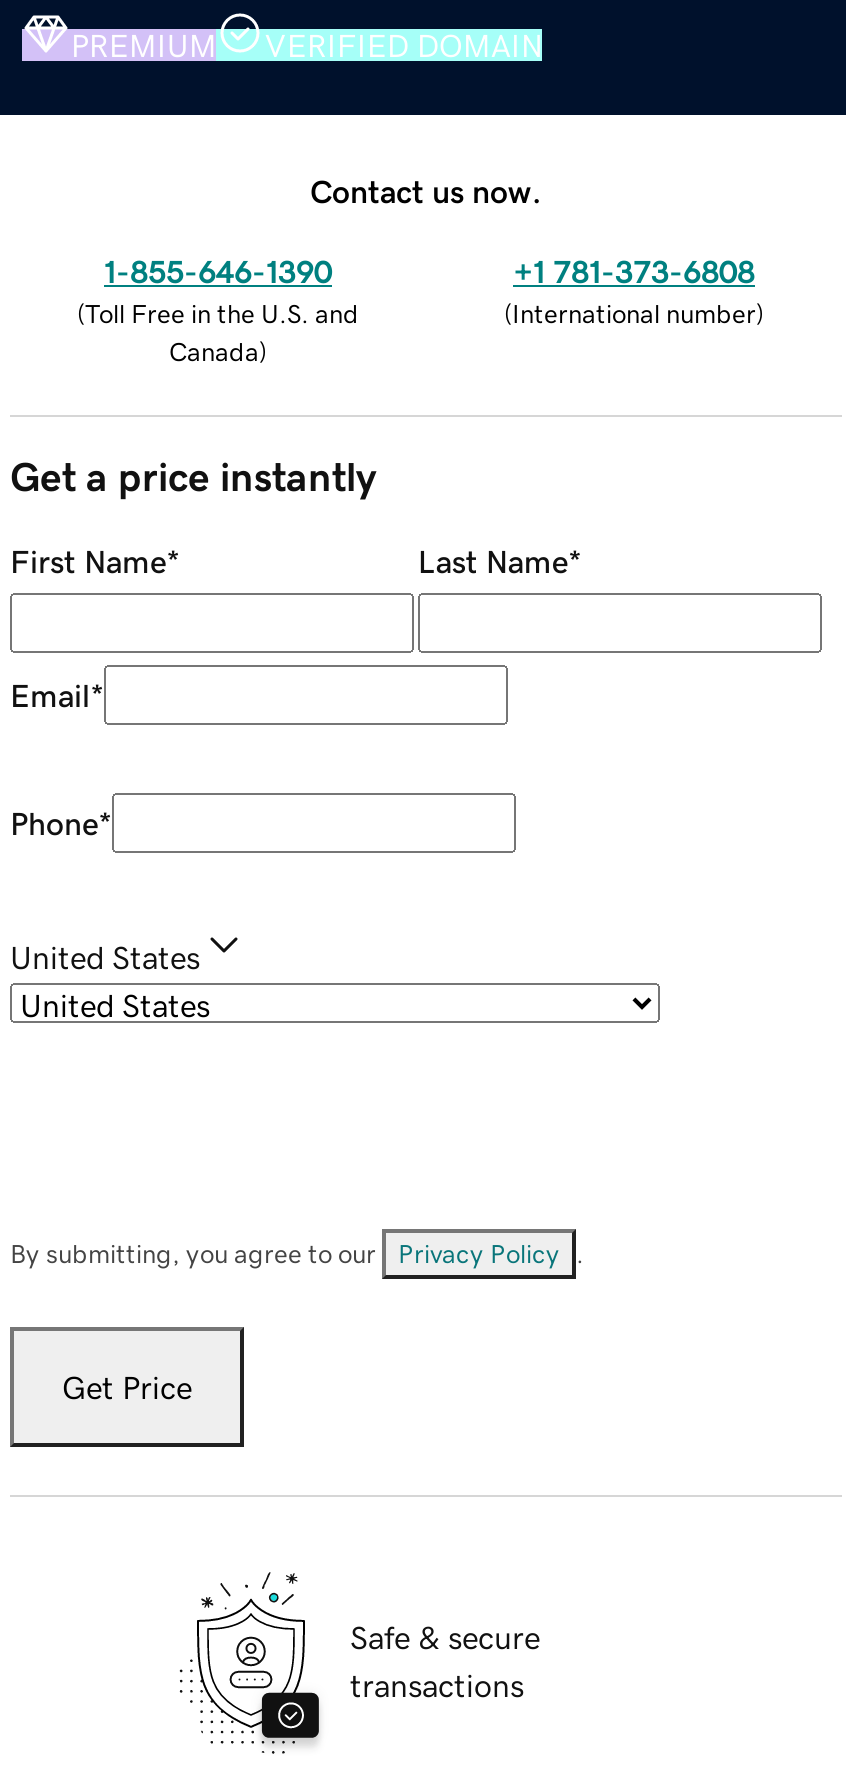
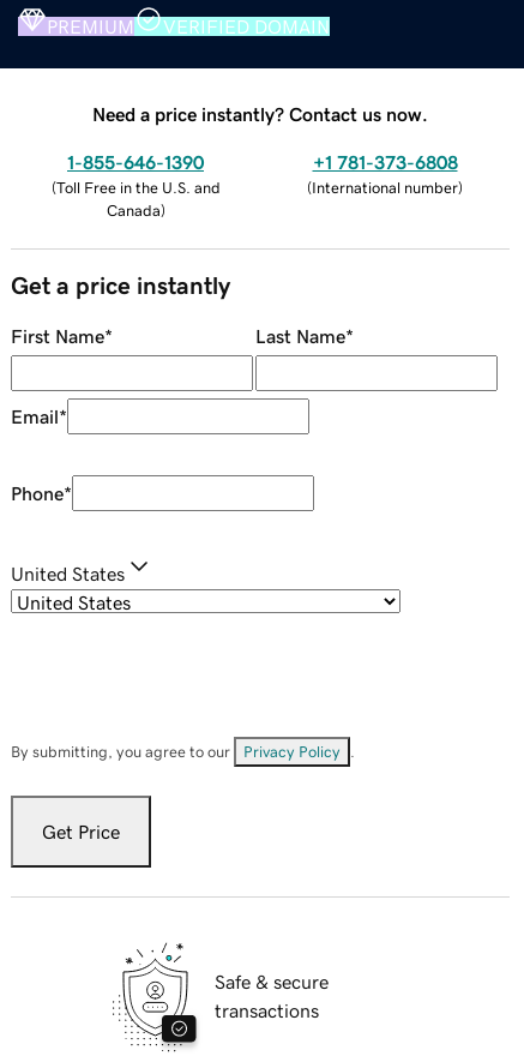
[310,174,542,206] Contact us now. -> [92,104,428,123] Need a price instantly? Contact us now.

